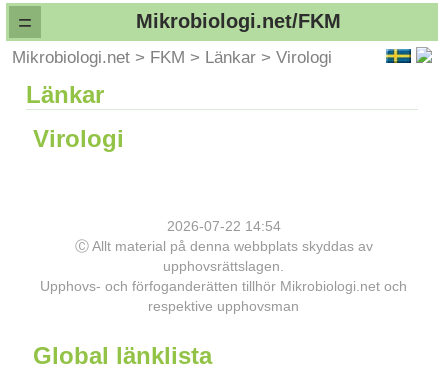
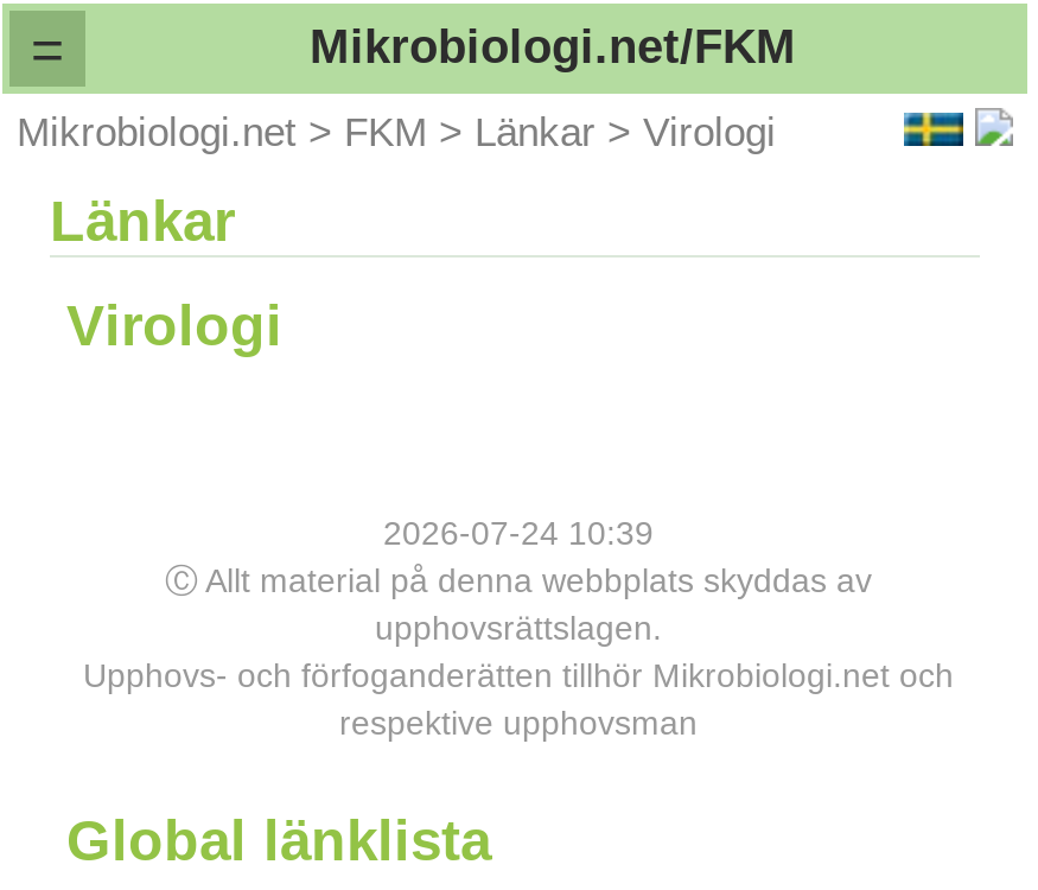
[166,218,280,234] 2026-07-22 14:54 -> [383,514,654,552] 2026-07-24 10:39

